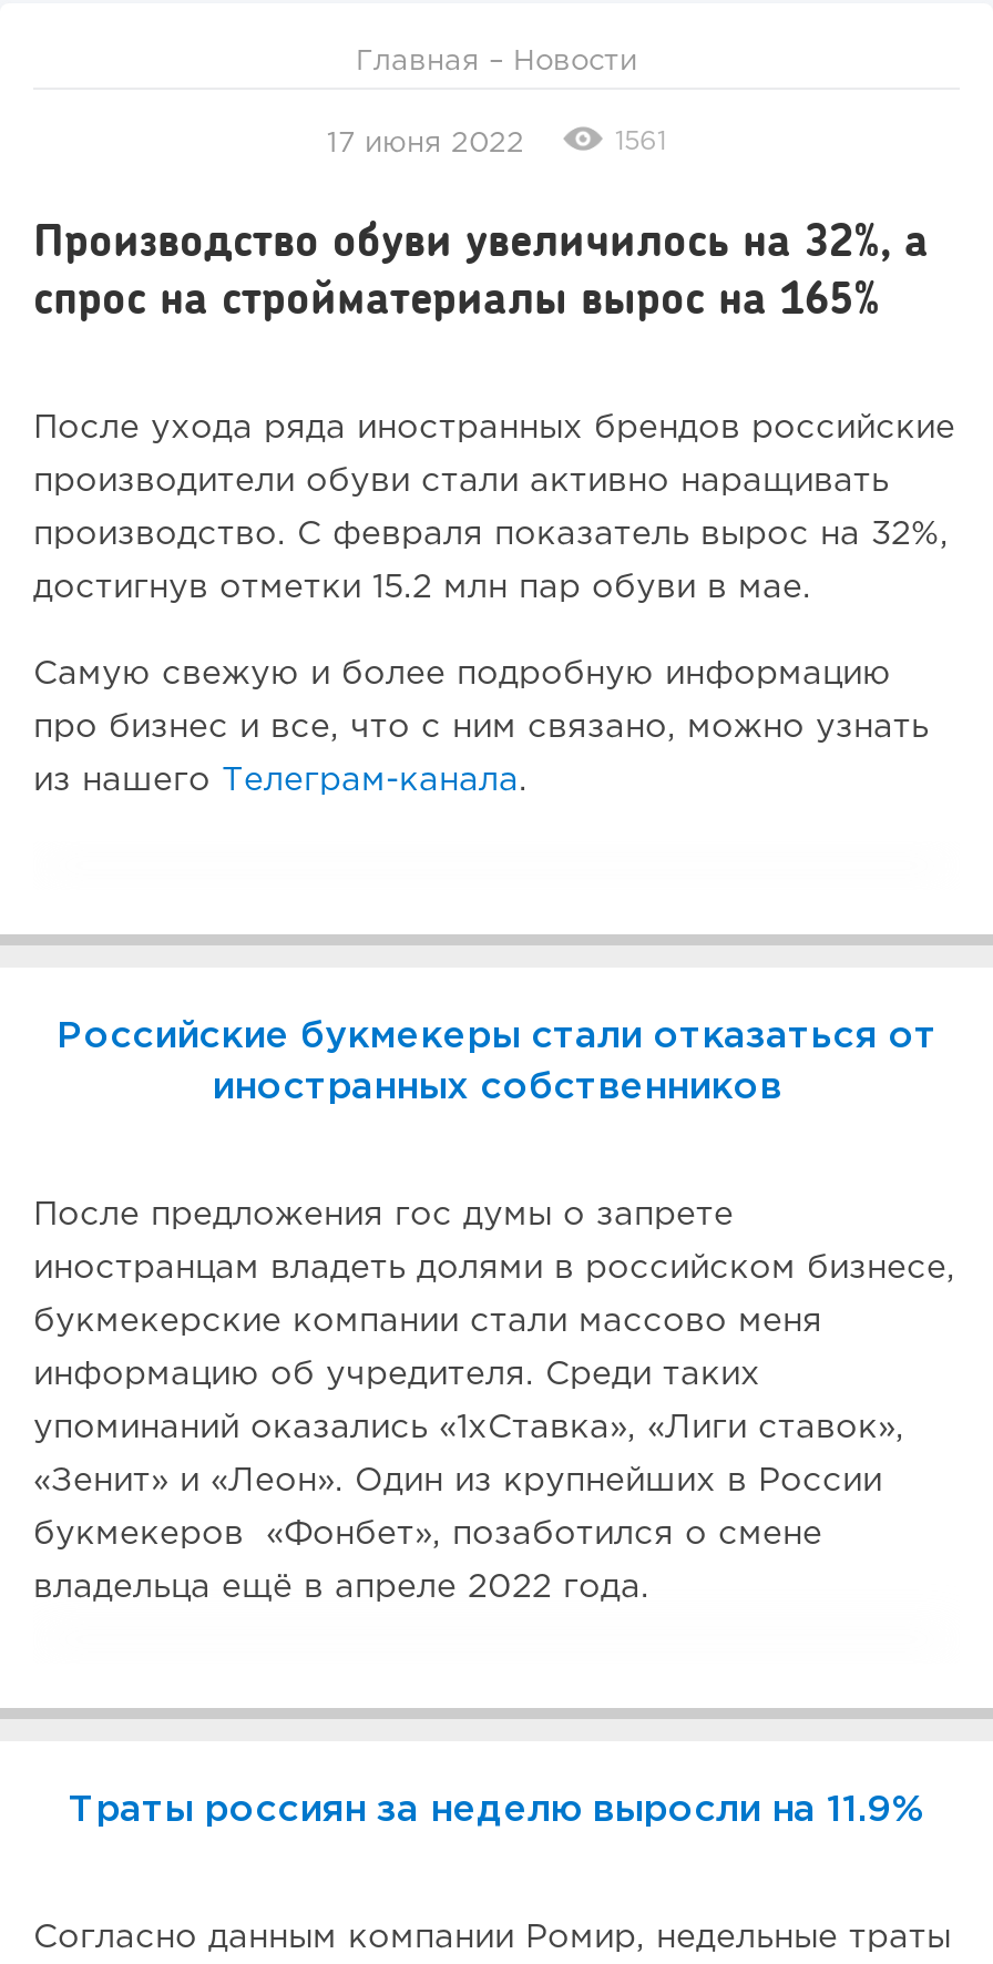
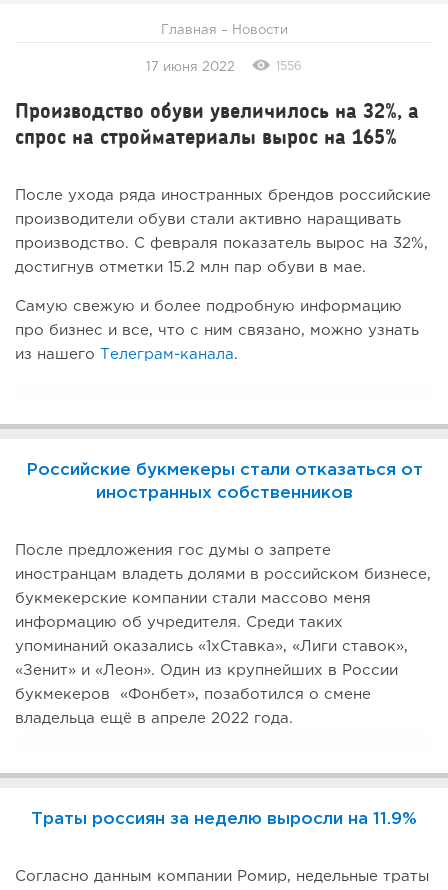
[615,130,666,154] 1561 -> [276,61,302,72] 1556

